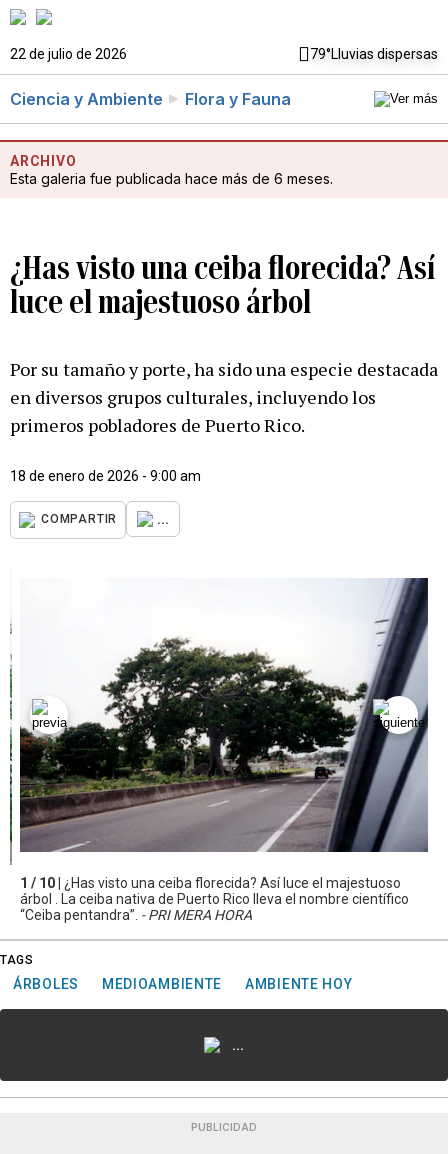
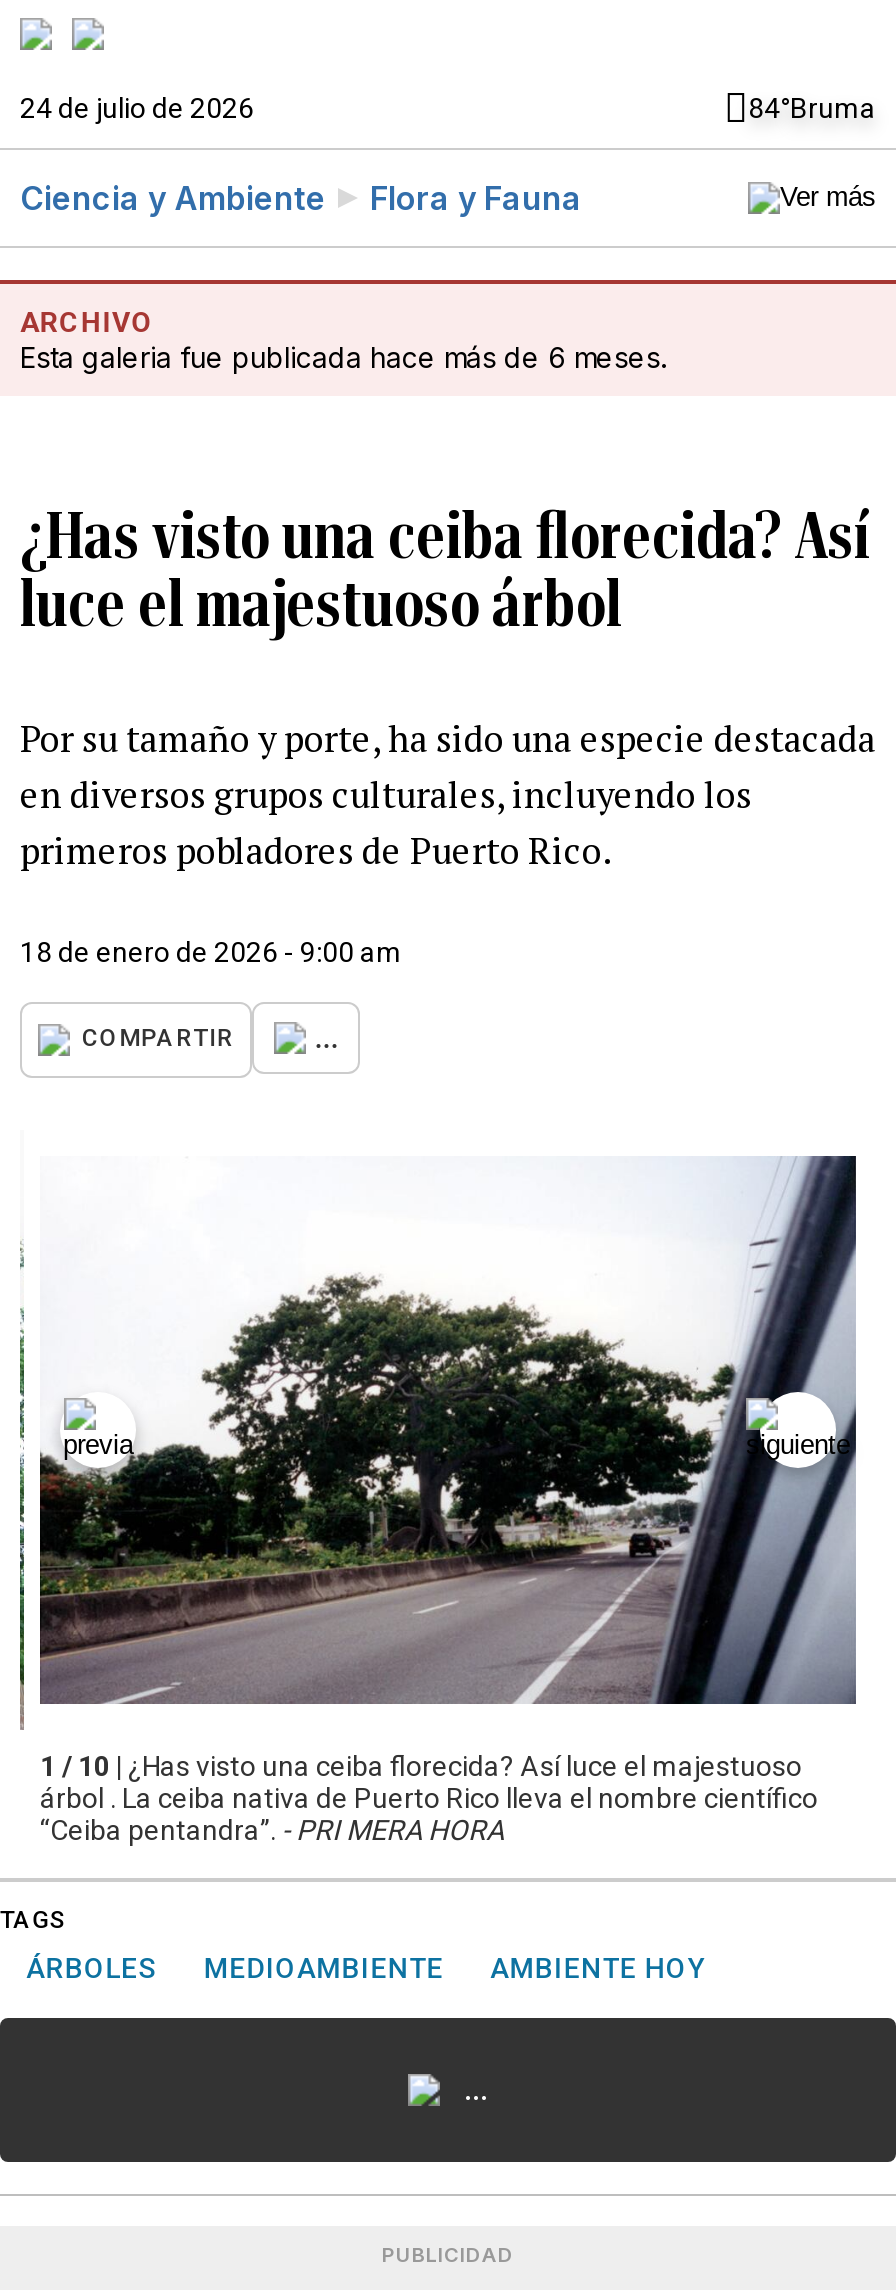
[10,46,438,62] 22 de julio de 2026 | 79°Lluvias dispersas -> [20,92,876,124] 24 de julio de 2026 | 84°Bruma

